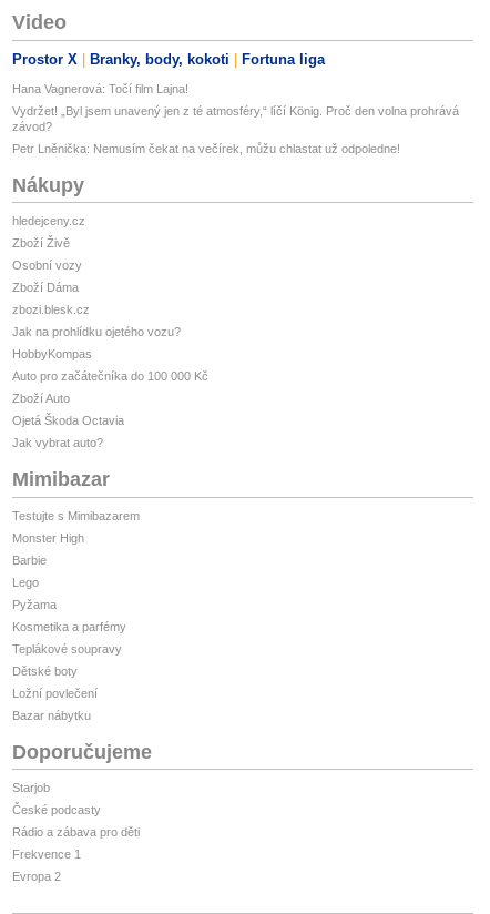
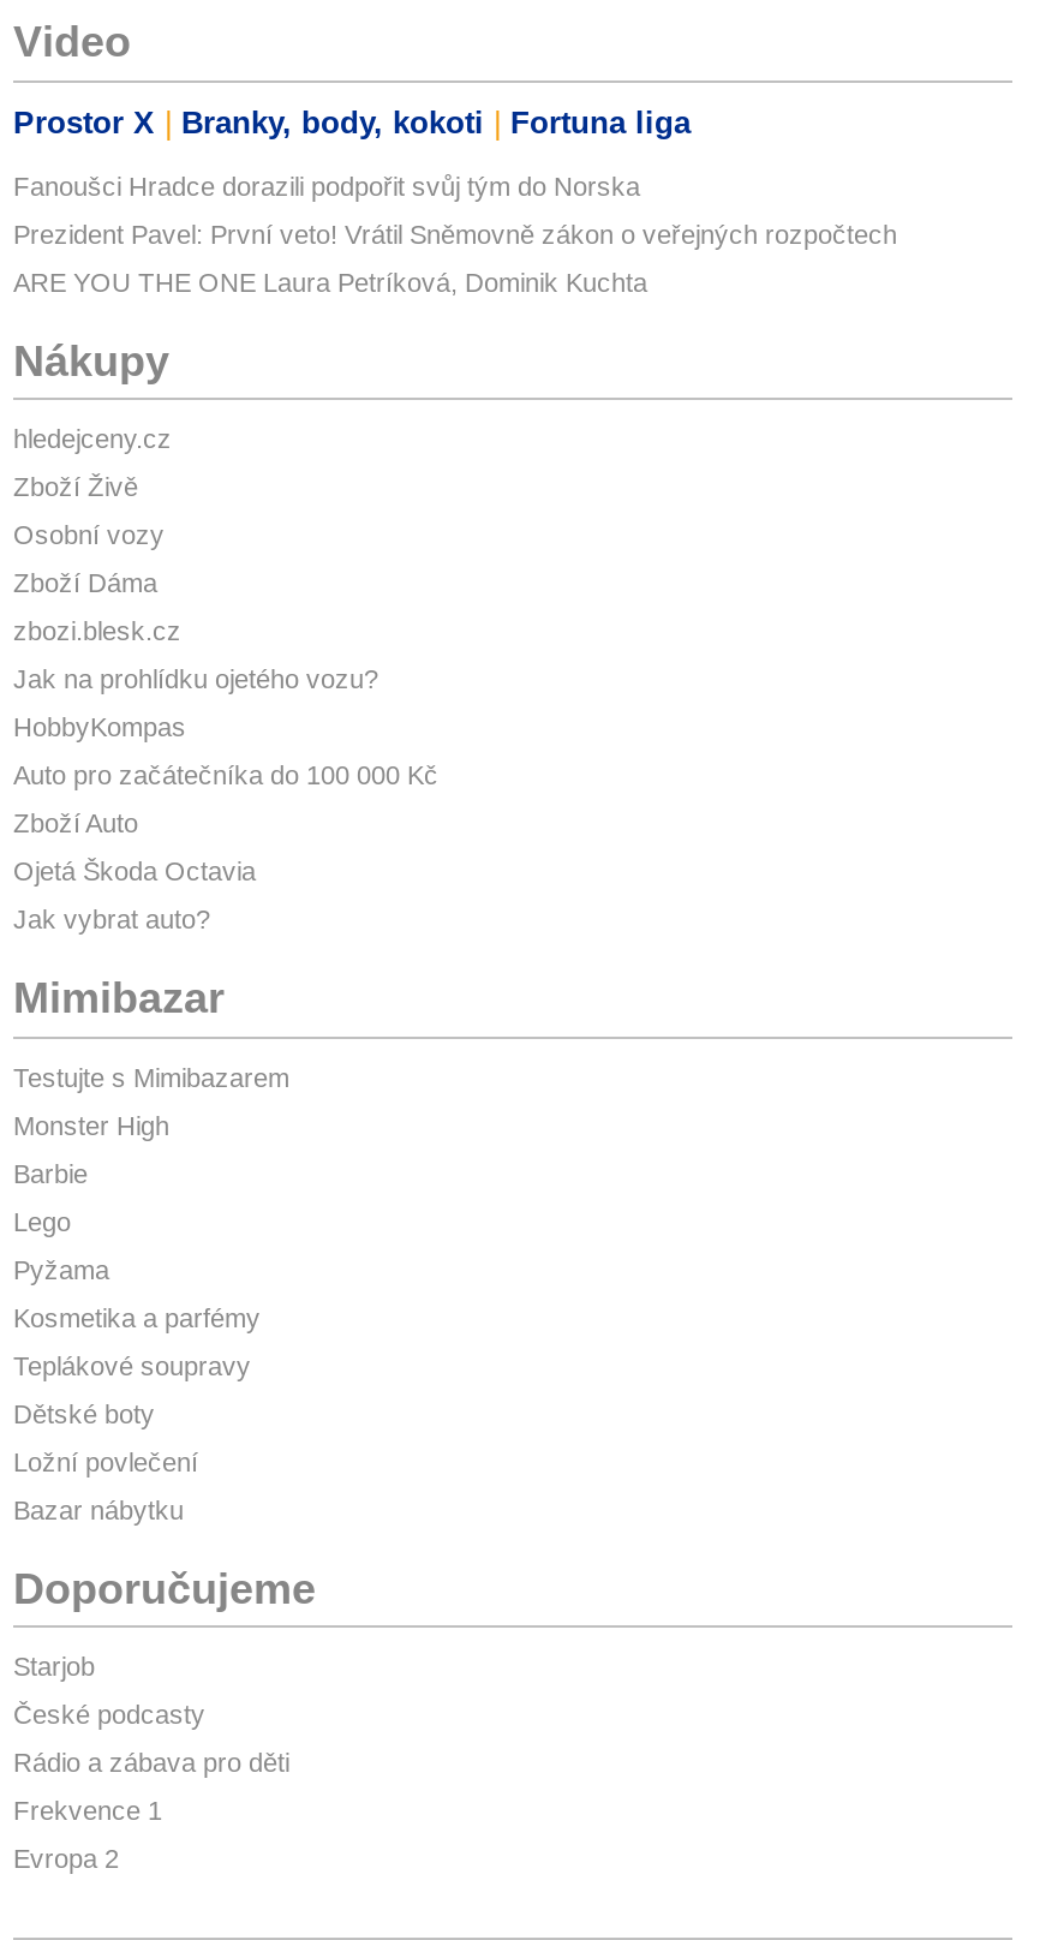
[12,82,188,95] Hana Vagnerová: Točí film Lajna! -> [13,171,640,200] Fanoušci Hradce dorazili podpořit svůj tým do Norska
[12,104,459,133] Vydržet! „Byl jsem unavený jen z té atmosféry,“ líčí König. Proč den volna prohrává | závod? -> [13,219,897,248] Prezident Pavel: První veto! Vrátil Sněmovně zákon o veřejných rozpočtech
[12,142,400,155] Petr Lněnička: Nemusím čekat na večírek, můžu chlastat už odpoledne! -> [13,267,647,296] ARE YOU THE ONE Laura Petríková, Dominik Kuchta

